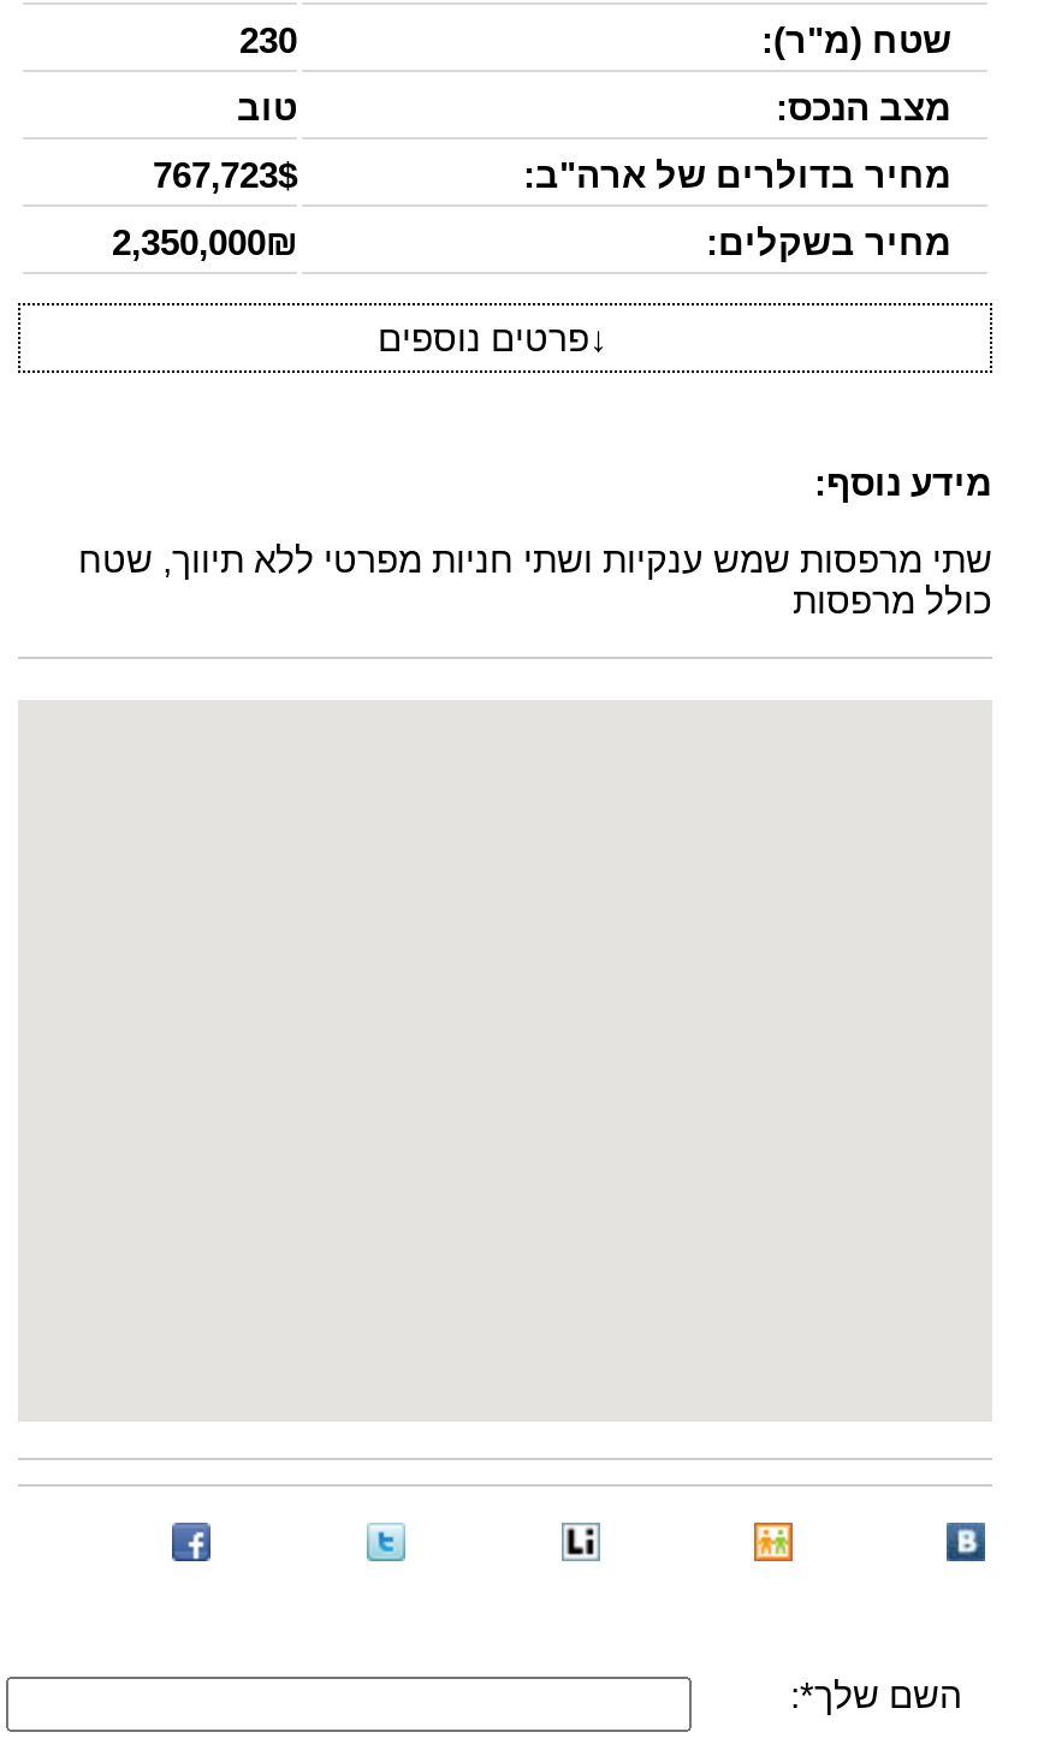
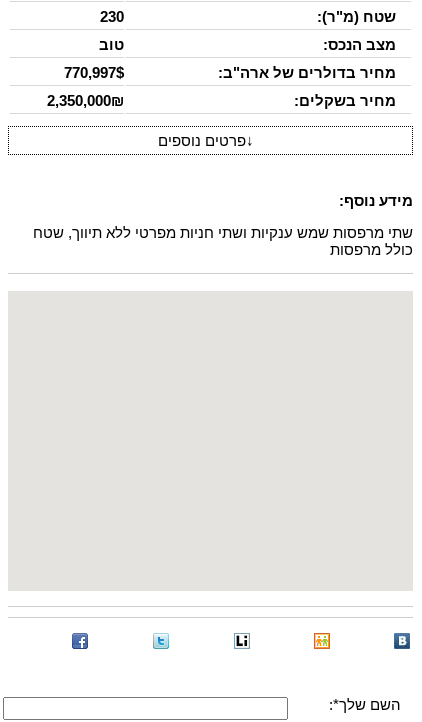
[153,153,297,194] 767,723$ -> [64,64,124,81] 770,997$

